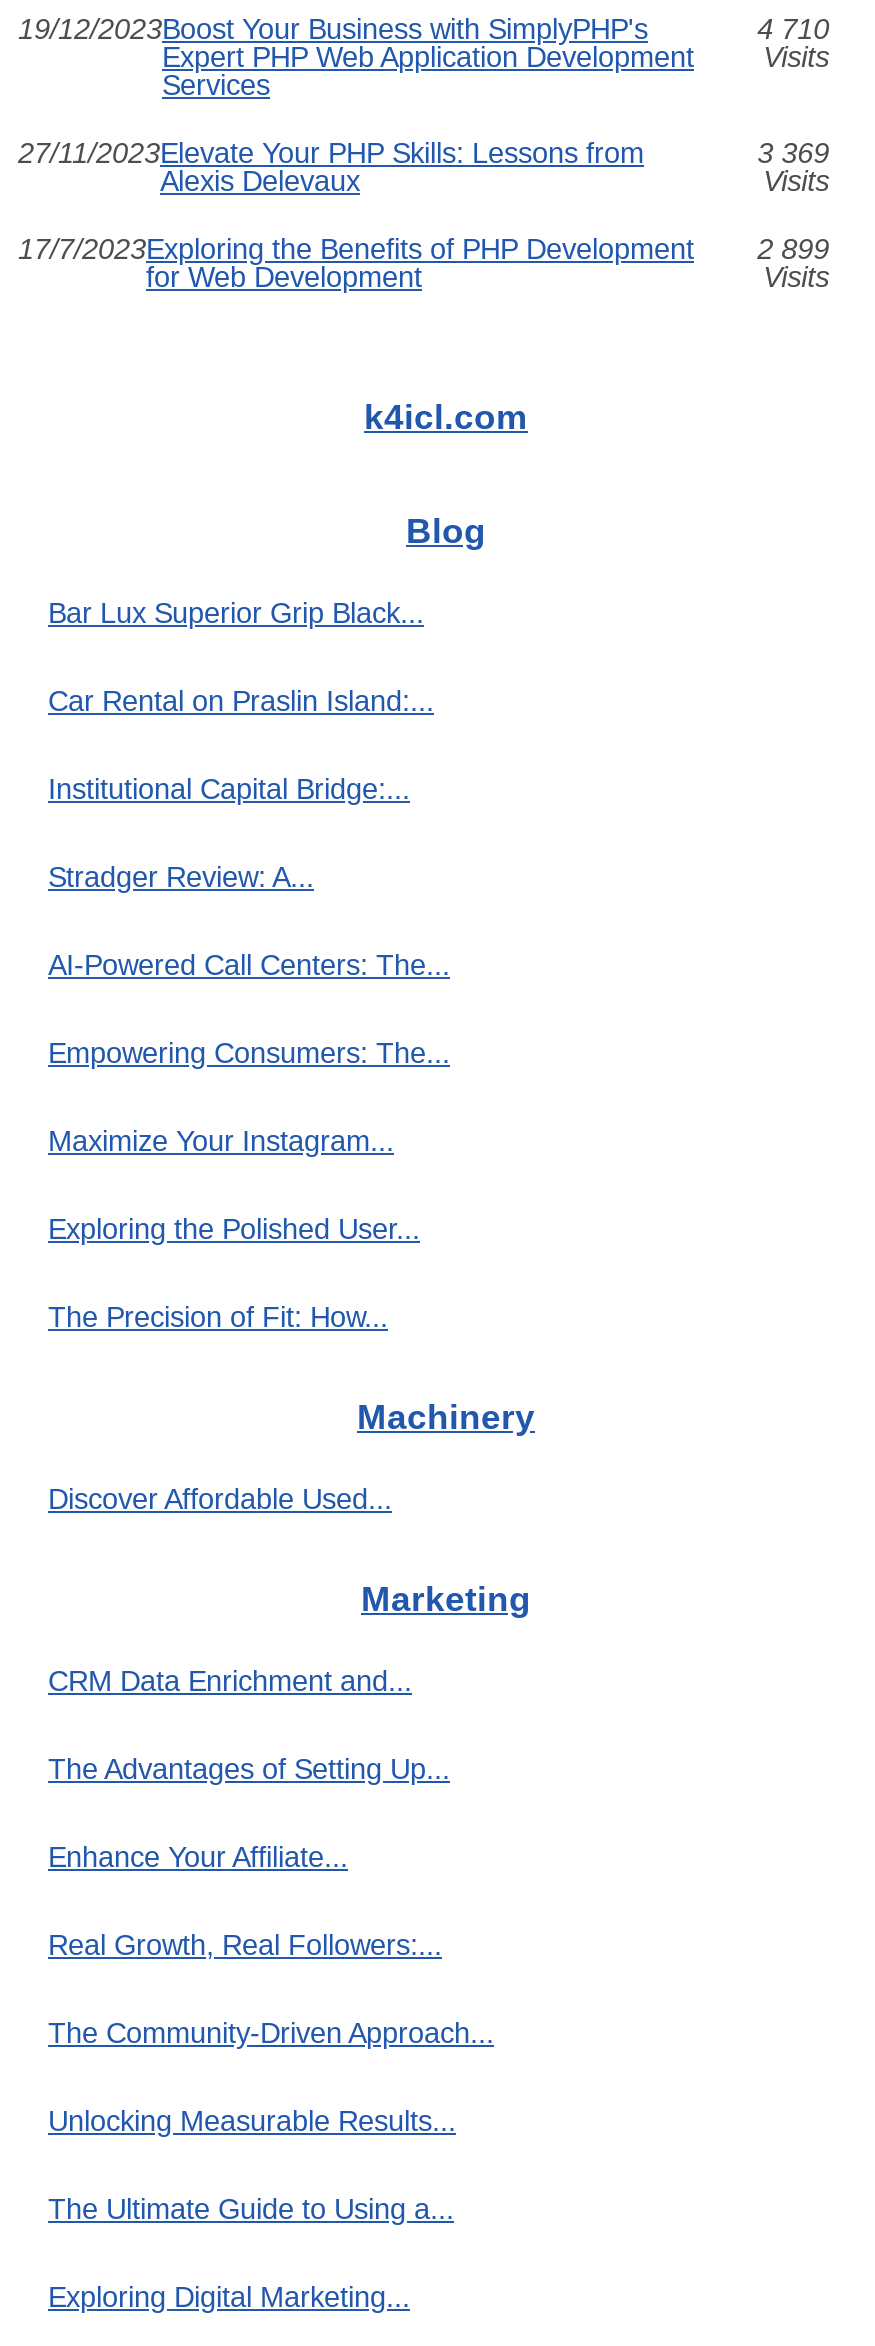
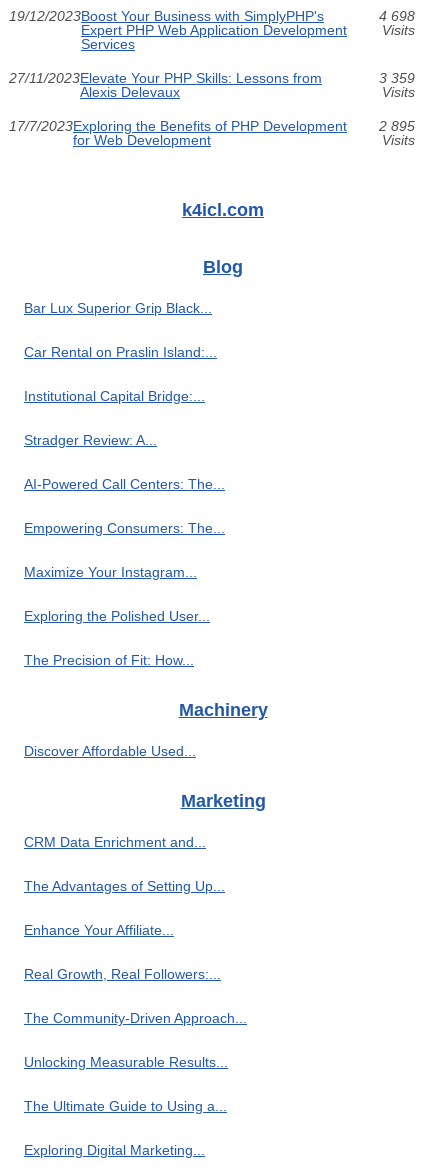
[757,14,829,46] 4 710 -> [379,8,415,24] 4 698
[757,138,829,170] 3 369 -> [379,70,415,86] 3 359
[18,234,829,266] 17/7/2023Exploring the Benefits of PHP Development 2 899 -> [9,118,415,134] 17/7/2023Exploring the Benefits of PHP Development 2 895

